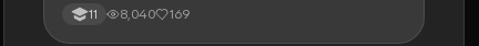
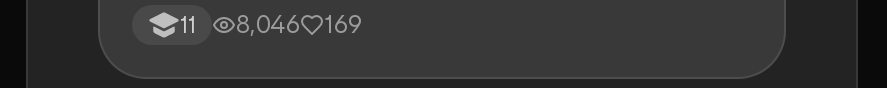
[89,6,190,22] 11 8,040 169 -> [180,10,362,40] 11 8,046 169

